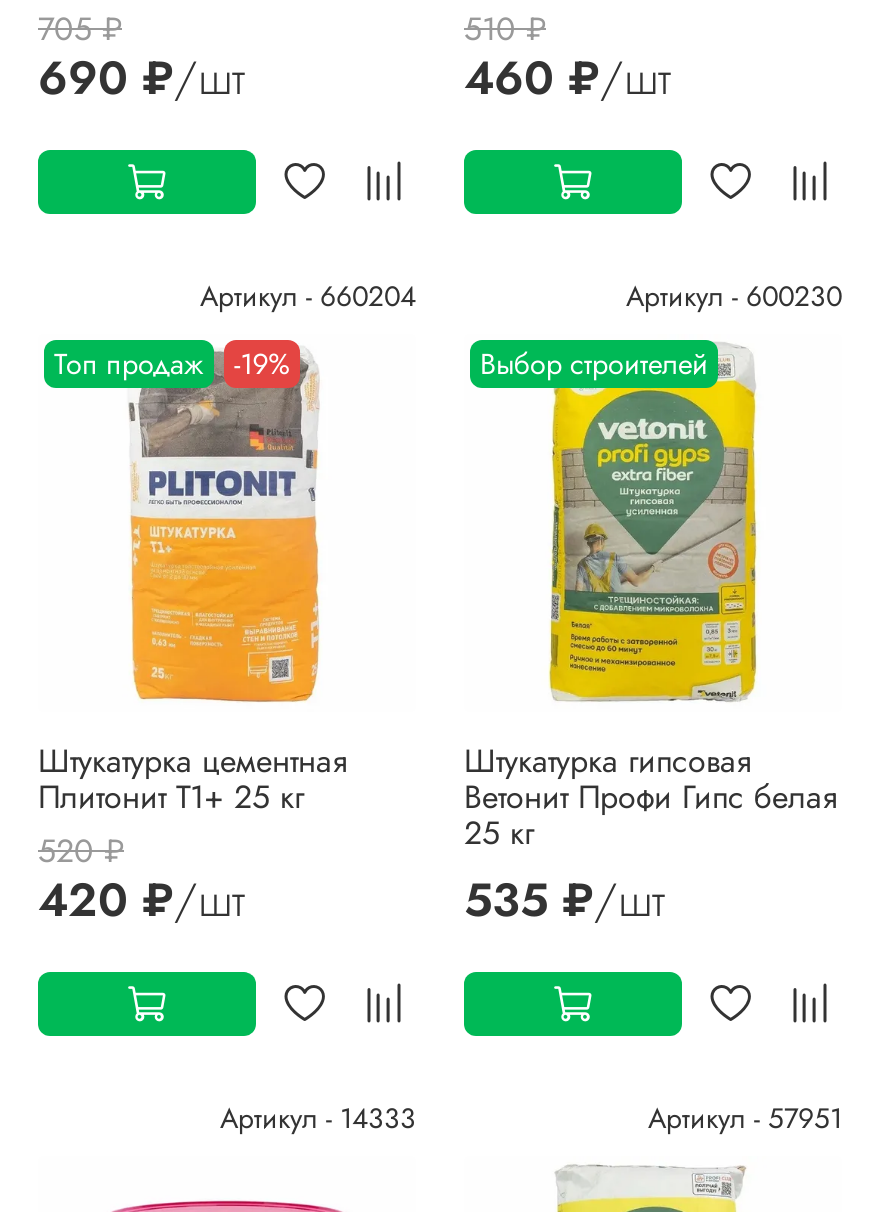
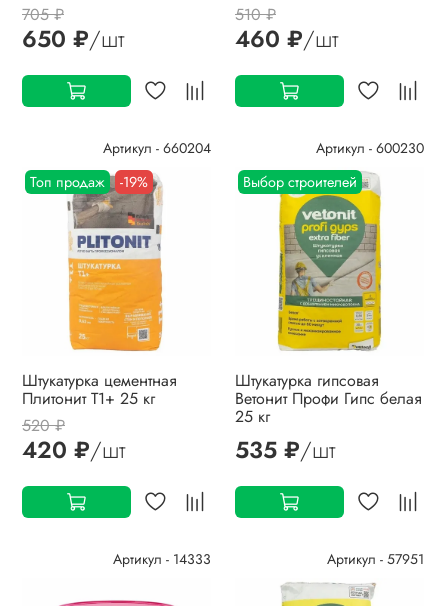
[38,43,246,111] 690 ₽/шт -> [22,22,125,56] 650 ₽/шт

